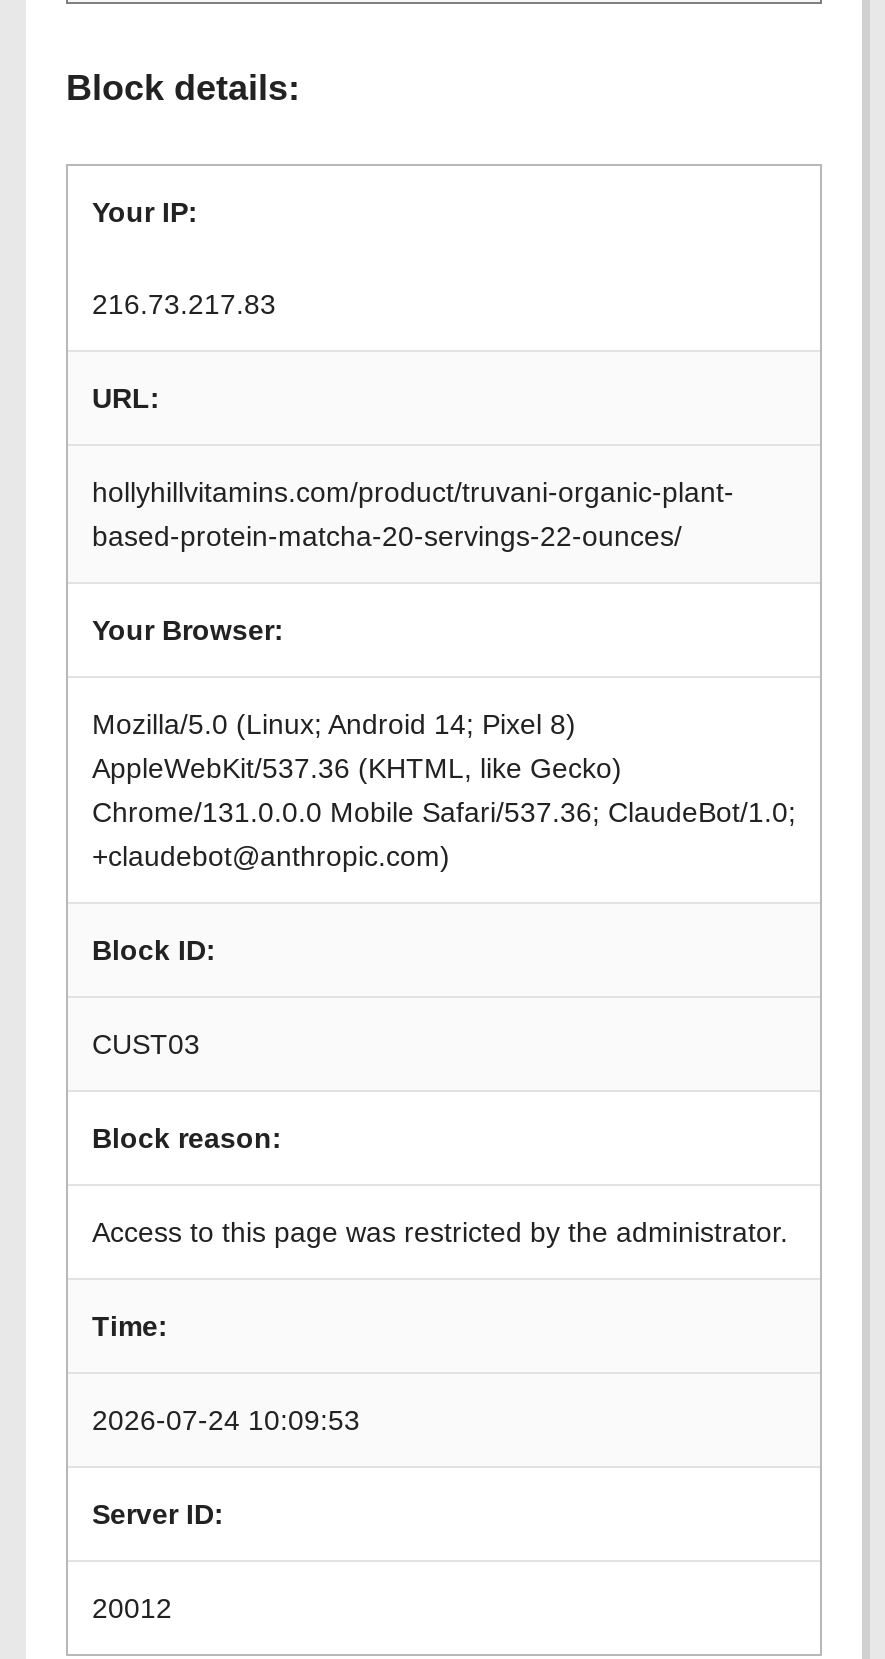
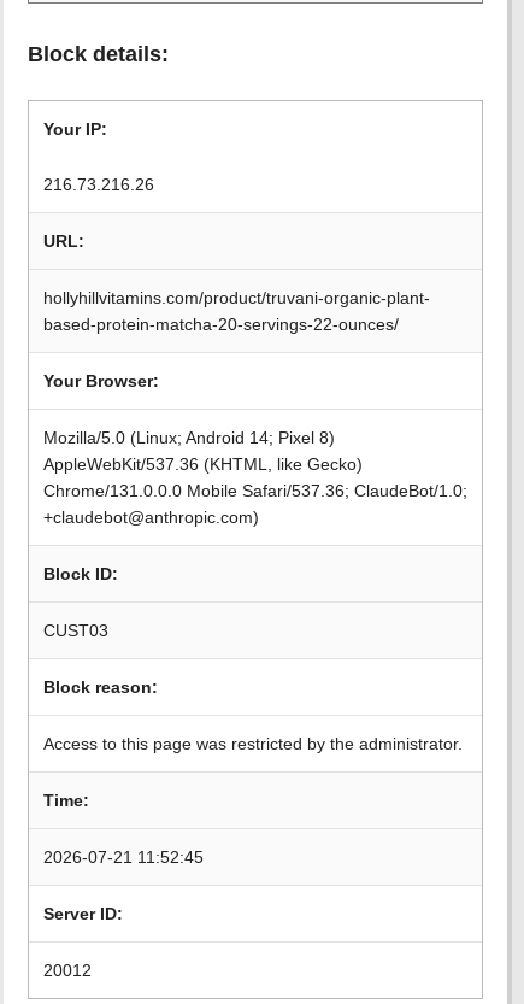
[92,288,276,320] 216.73.217.83 -> [43,175,154,194] 216.73.216.26
[92,1404,360,1436] 2026-07-24 10:09:53 -> [43,847,204,867] 2026-07-21 11:52:45

